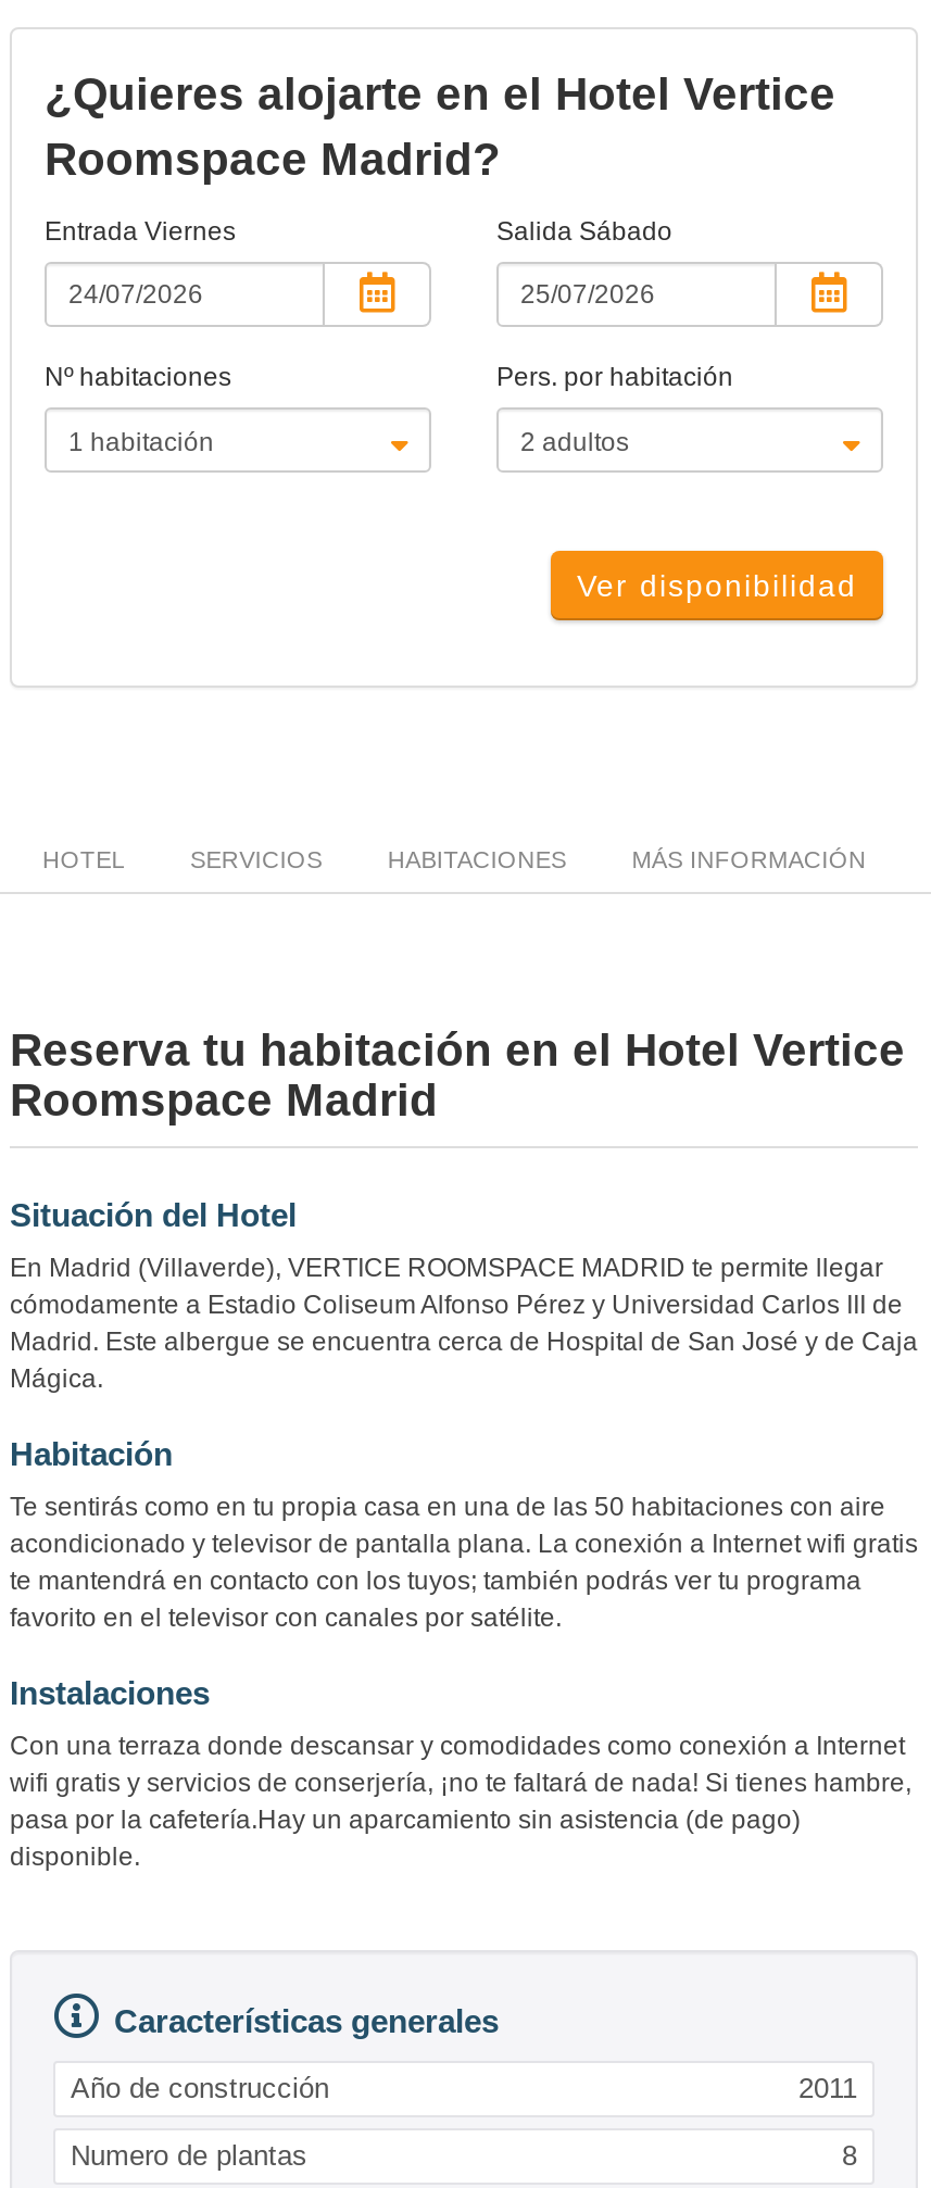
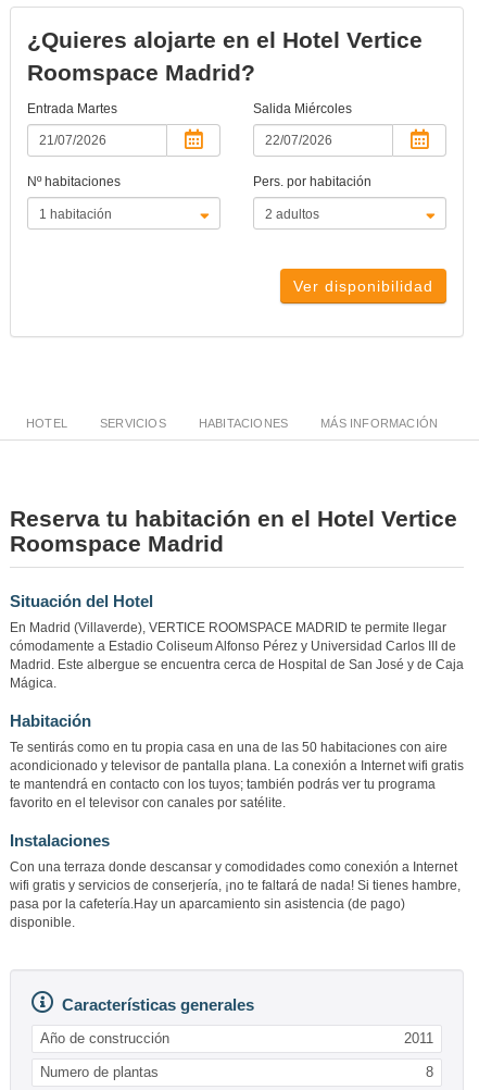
[45,216,236,247] Entrada Viernes -> [27,101,117,117] Entrada Martes
[496,216,672,247] Salida Sábado -> [253,101,352,117] Salida Miércoles

